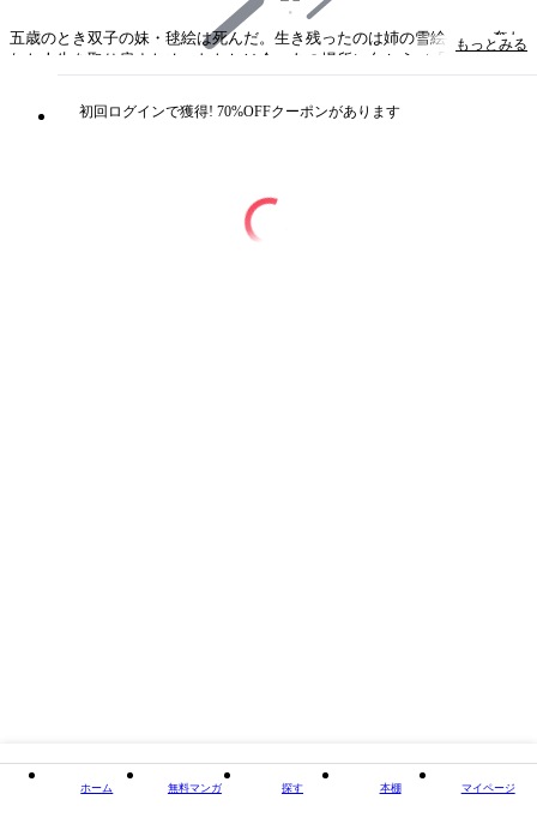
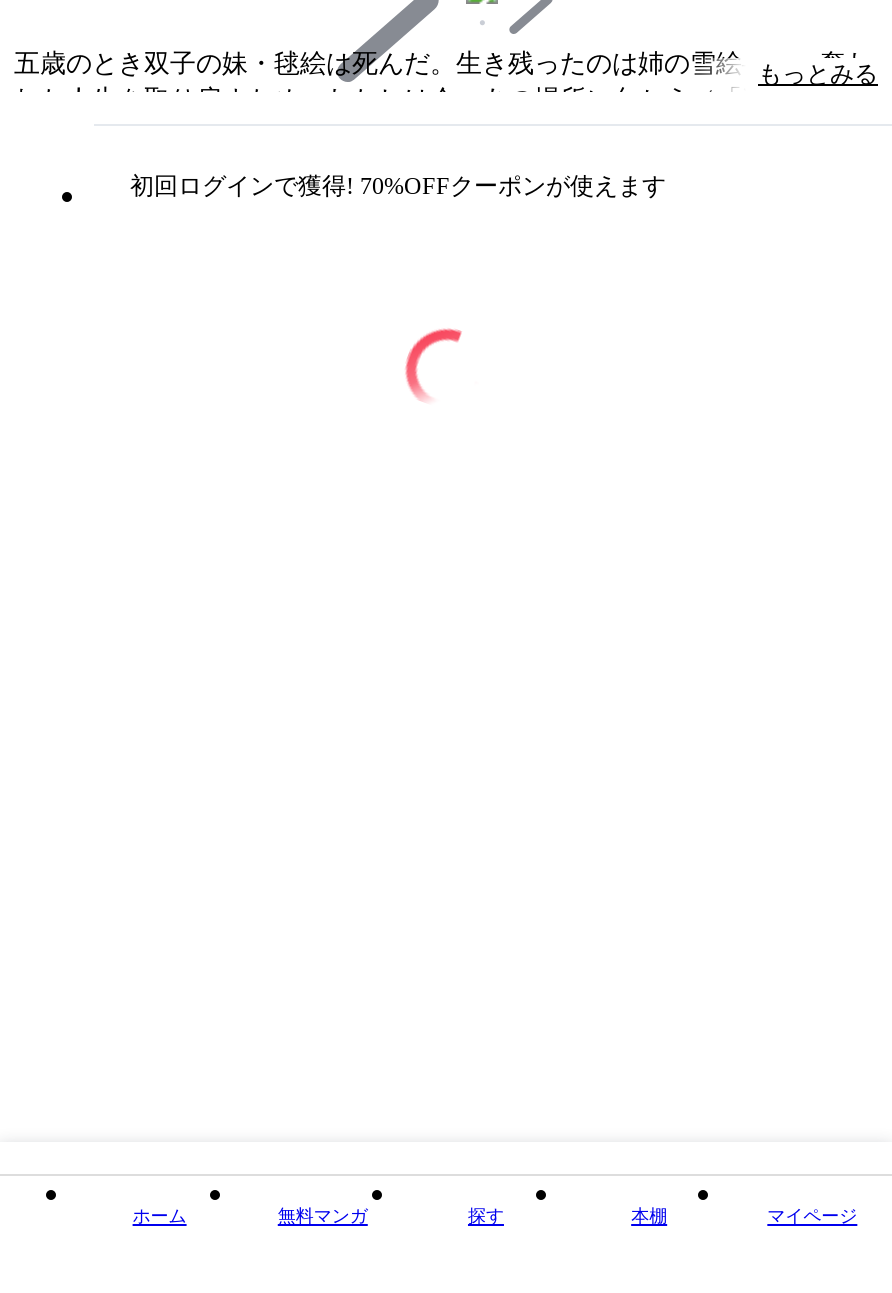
[79,103,400,120] 初回ログインで獲得! 70%OFFクーポンがあります -> [130,172,666,200] 初回ログインで獲得! 70%OFFクーポンが使えます

